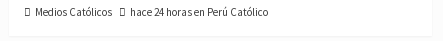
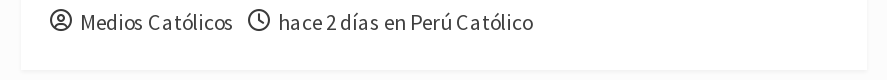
[129,5,267,19] hace 24 horas en Perú Católico -> [278,9,532,37] hace 2 días en Perú Católico

